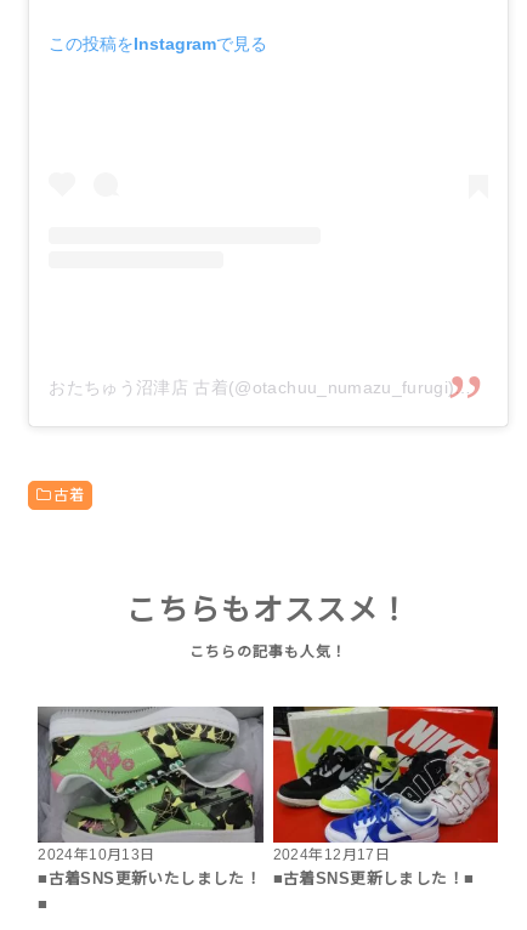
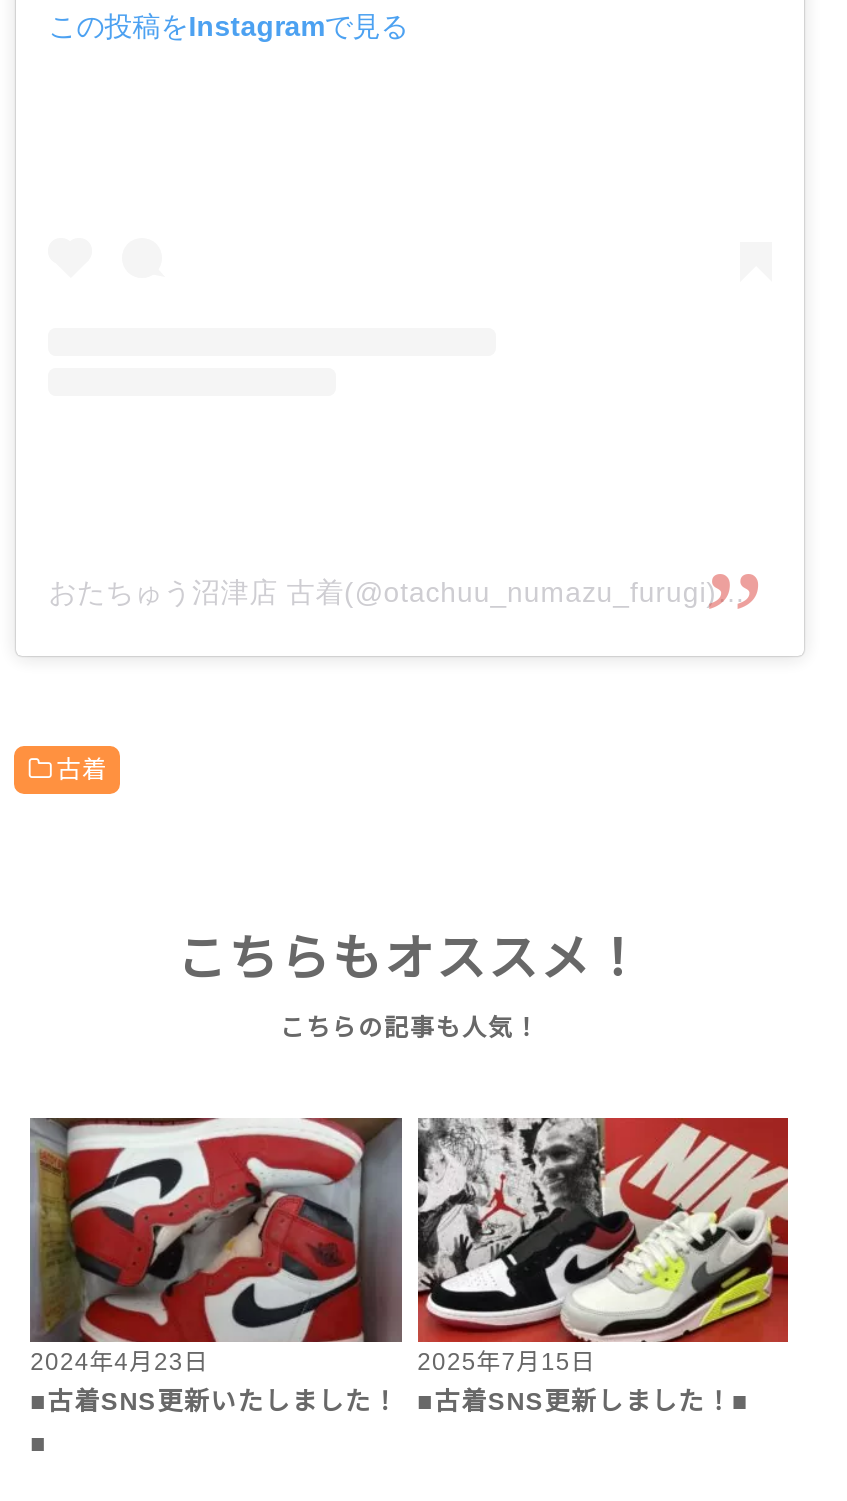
[38,707,262,863] [image] | 2024年10月13日 -> [30,1116,402,1376] [image] | 2024年4月23日
[272,705,499,863] [image] | 2024年12月17日 -> [416,1116,790,1376] [image] | 2025年7月15日

